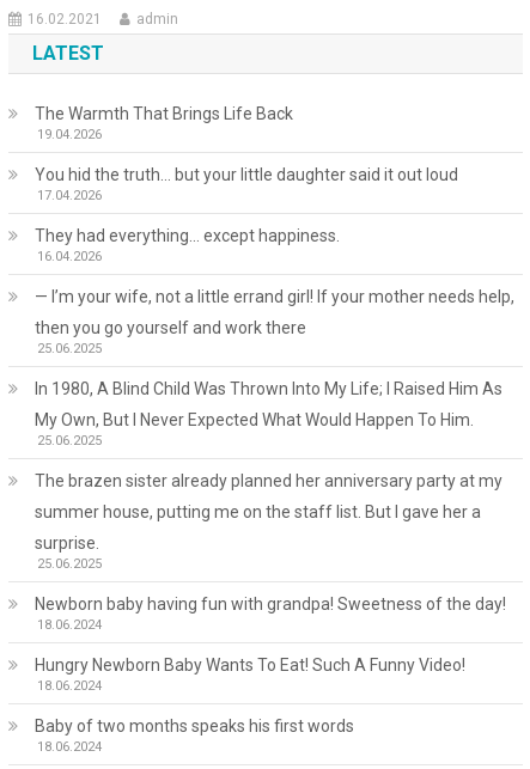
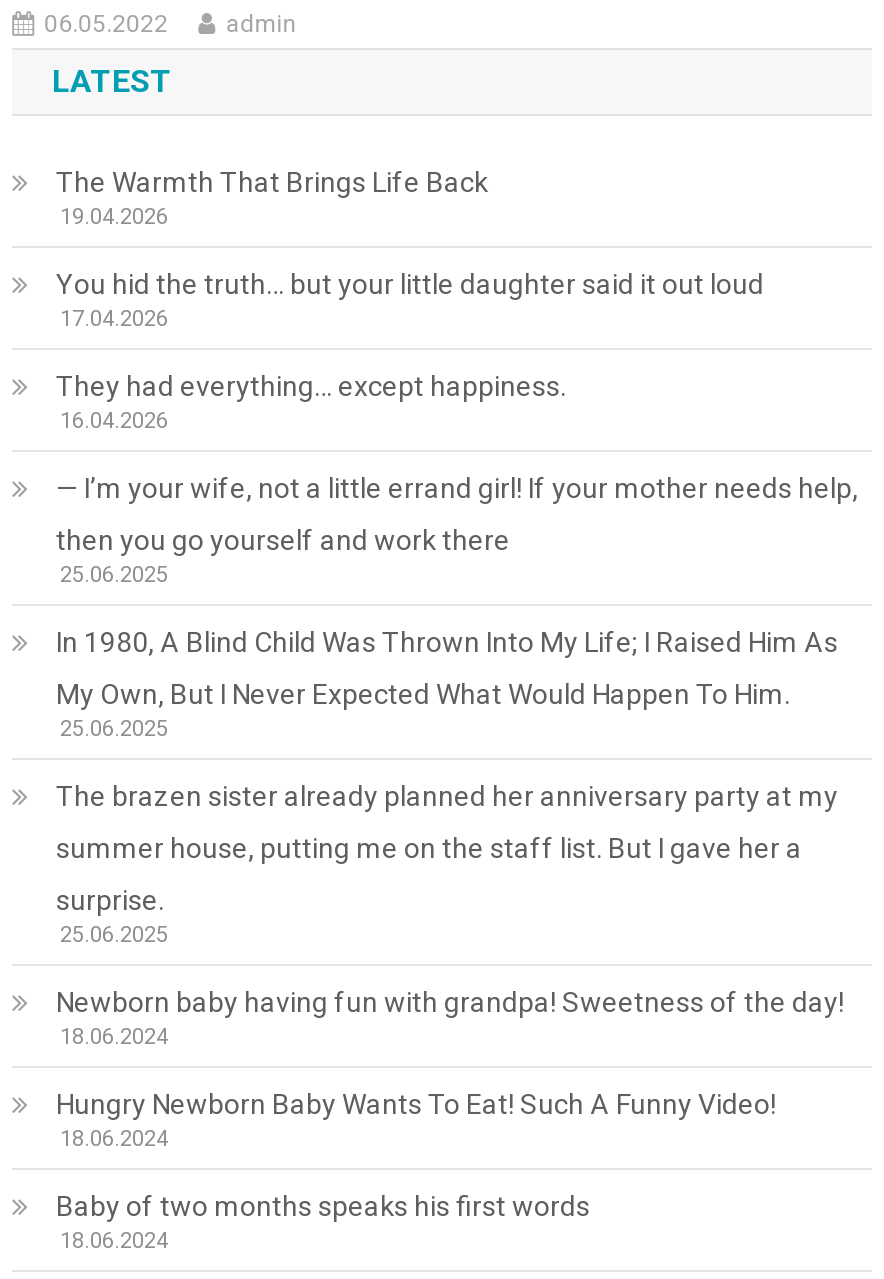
[28,11,102,28] 16.02.2021 -> [44,10,168,38] 06.05.2022

